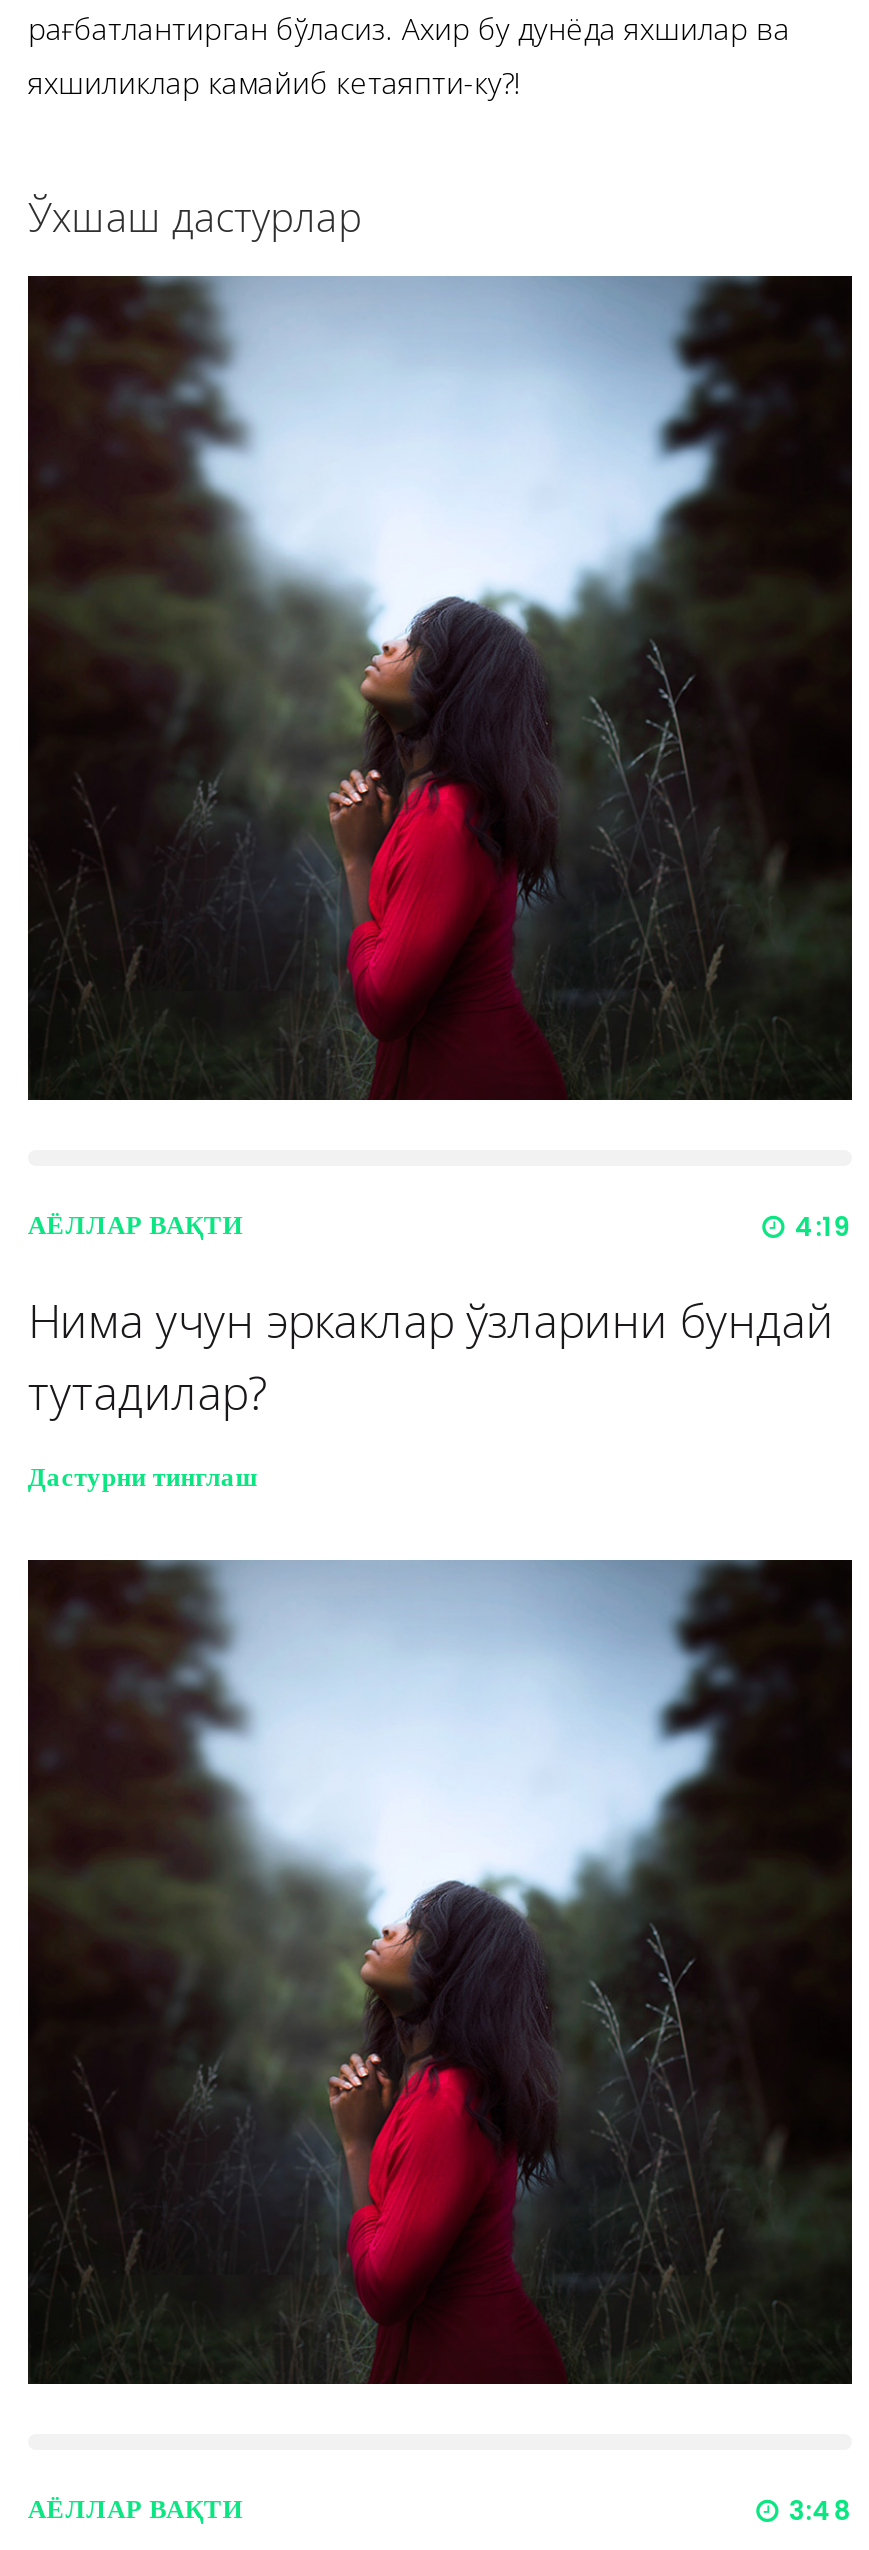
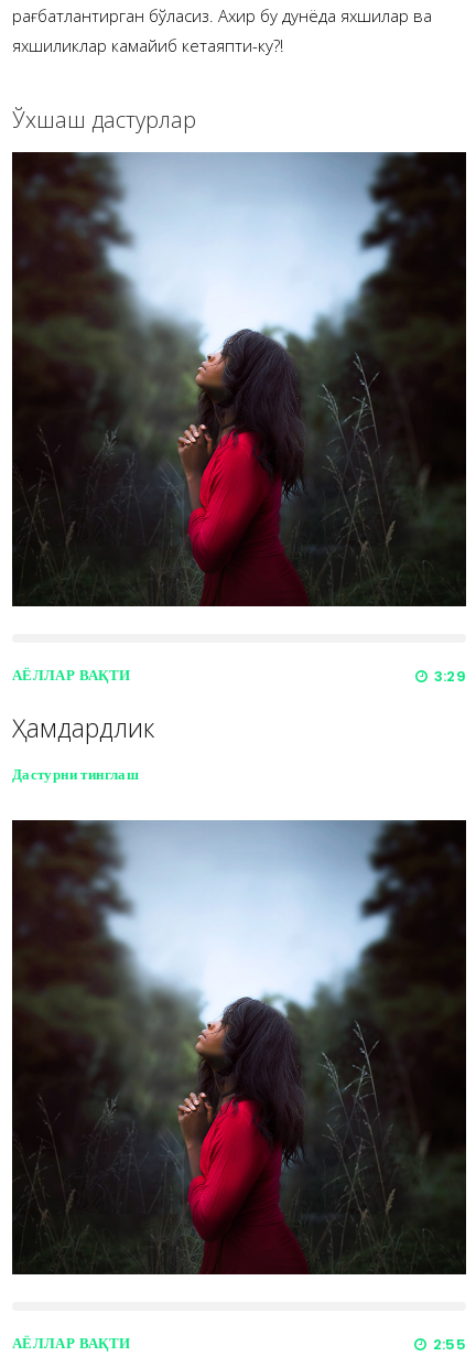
[795,1208,852,1246] 4:19 -> [434,666,466,687] 3:29
[28,1288,834,1424] Нима учун эркаклар ўзларини бундай | тутадилар? -> [12,710,154,745] Ҳамдардлик
[789,2493,852,2531] 3:48 -> [432,1334,466,1355] 2:55

